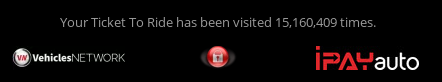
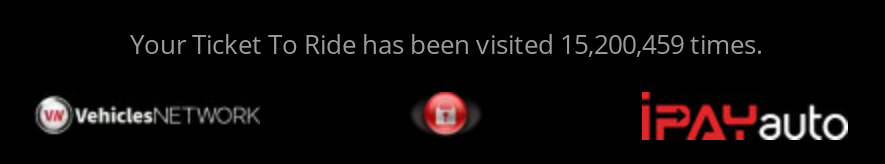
[60,13,376,31] Your Ticket To Ride has been visited 15,160,409 times. -> [130,27,762,63] Your Ticket To Ride has been visited 15,200,459 times.

